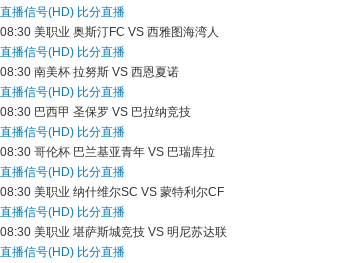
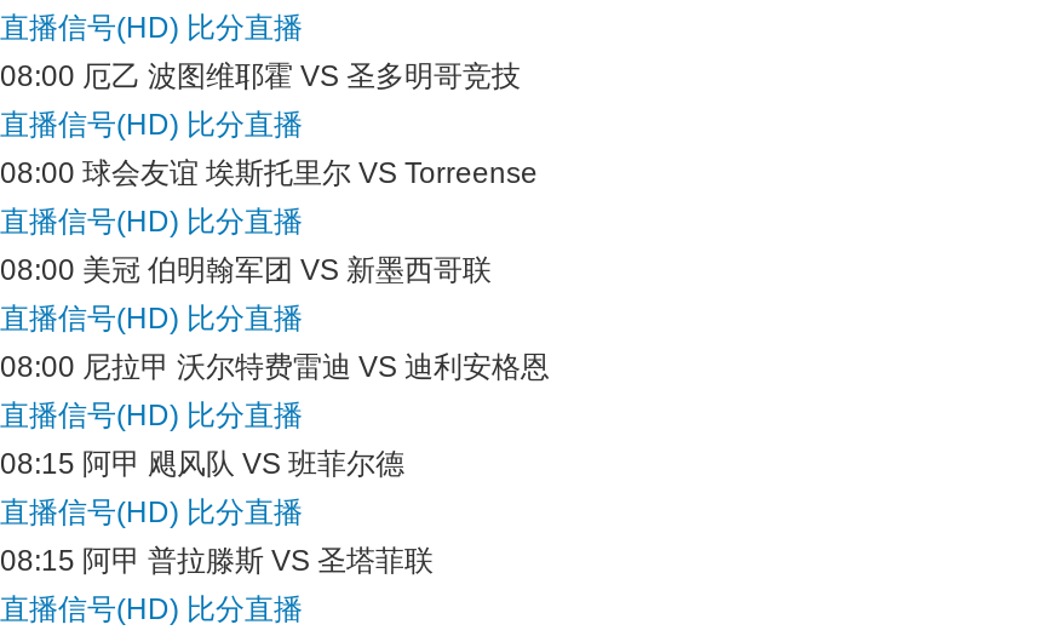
[0,25,219,39] 08:30 美职业奥斯汀FC VS 西雅图海湾人 -> [0,59,521,93] 08:00 厄乙波图维耶霍 VS 圣多明哥竞技
[0,65,179,79] 08:30 南美杯拉努斯 VS 西恩夏诺 -> [0,156,538,190] 08:00 球会友谊埃斯托里尔 VS Torreense
[0,105,191,119] 08:30 巴西甲圣保罗 VS 巴拉纳竞技 -> [0,253,492,287] 08:00 美冠伯明翰军团 VS 新墨西哥联
[0,145,215,159] 08:30 哥伦杯巴兰基亚青年 VS 巴瑞库拉 -> [0,350,550,384] 08:00 尼拉甲沃尔特费雷迪 VS 迪利安格恩
[0,185,224,199] 08:30 美职业纳什维尔SC VS 蒙特利尔CF -> [0,447,404,481] 08:15 阿甲飓风队 VS 班菲尔德
[0,225,227,239] 08:30 美职业堪萨斯城竞技 VS 明尼苏达联 -> [0,544,434,578] 08:15 阿甲普拉滕斯 VS 圣塔菲联

